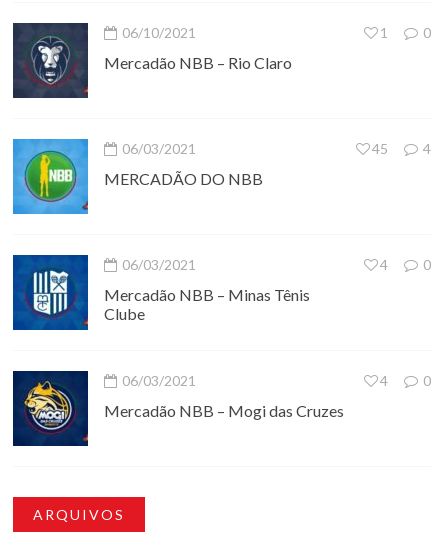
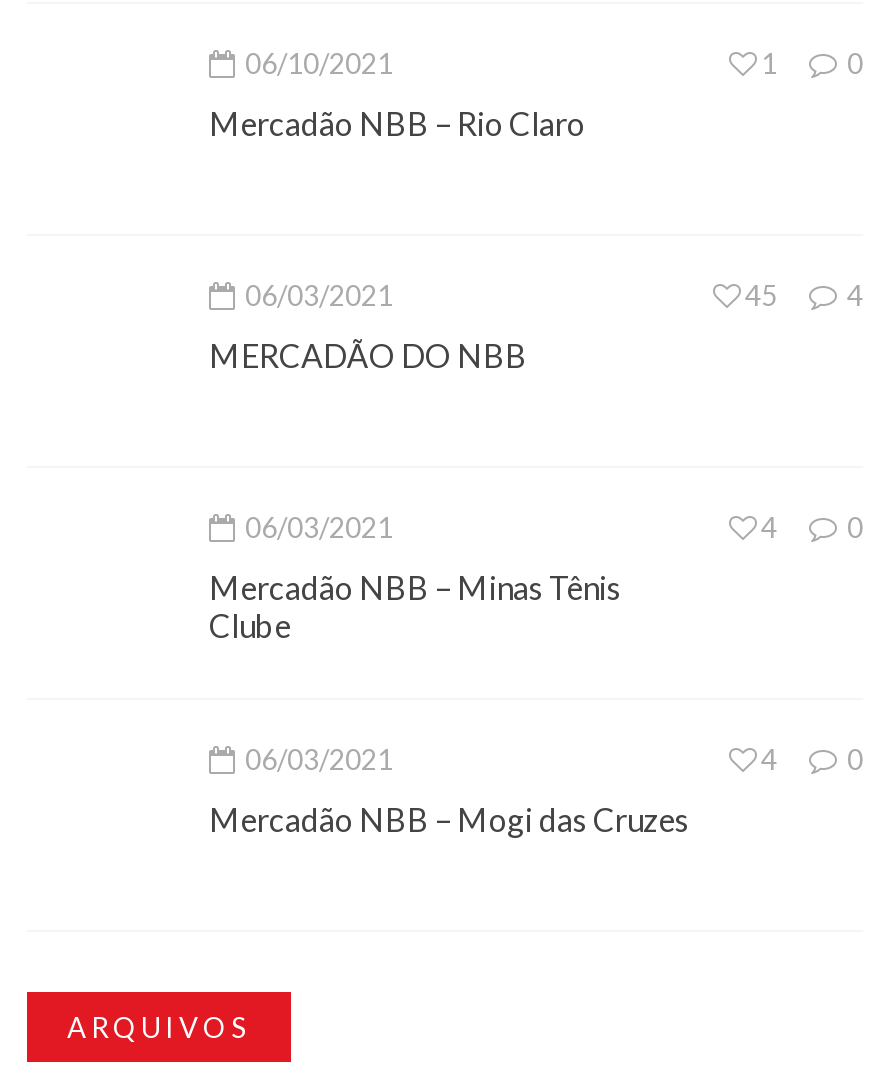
[12,22,89,99] [image] -> none
[12,138,89,215] [image] -> none
[12,254,89,331] [image] -> none
[12,370,89,447] [image] -> none

